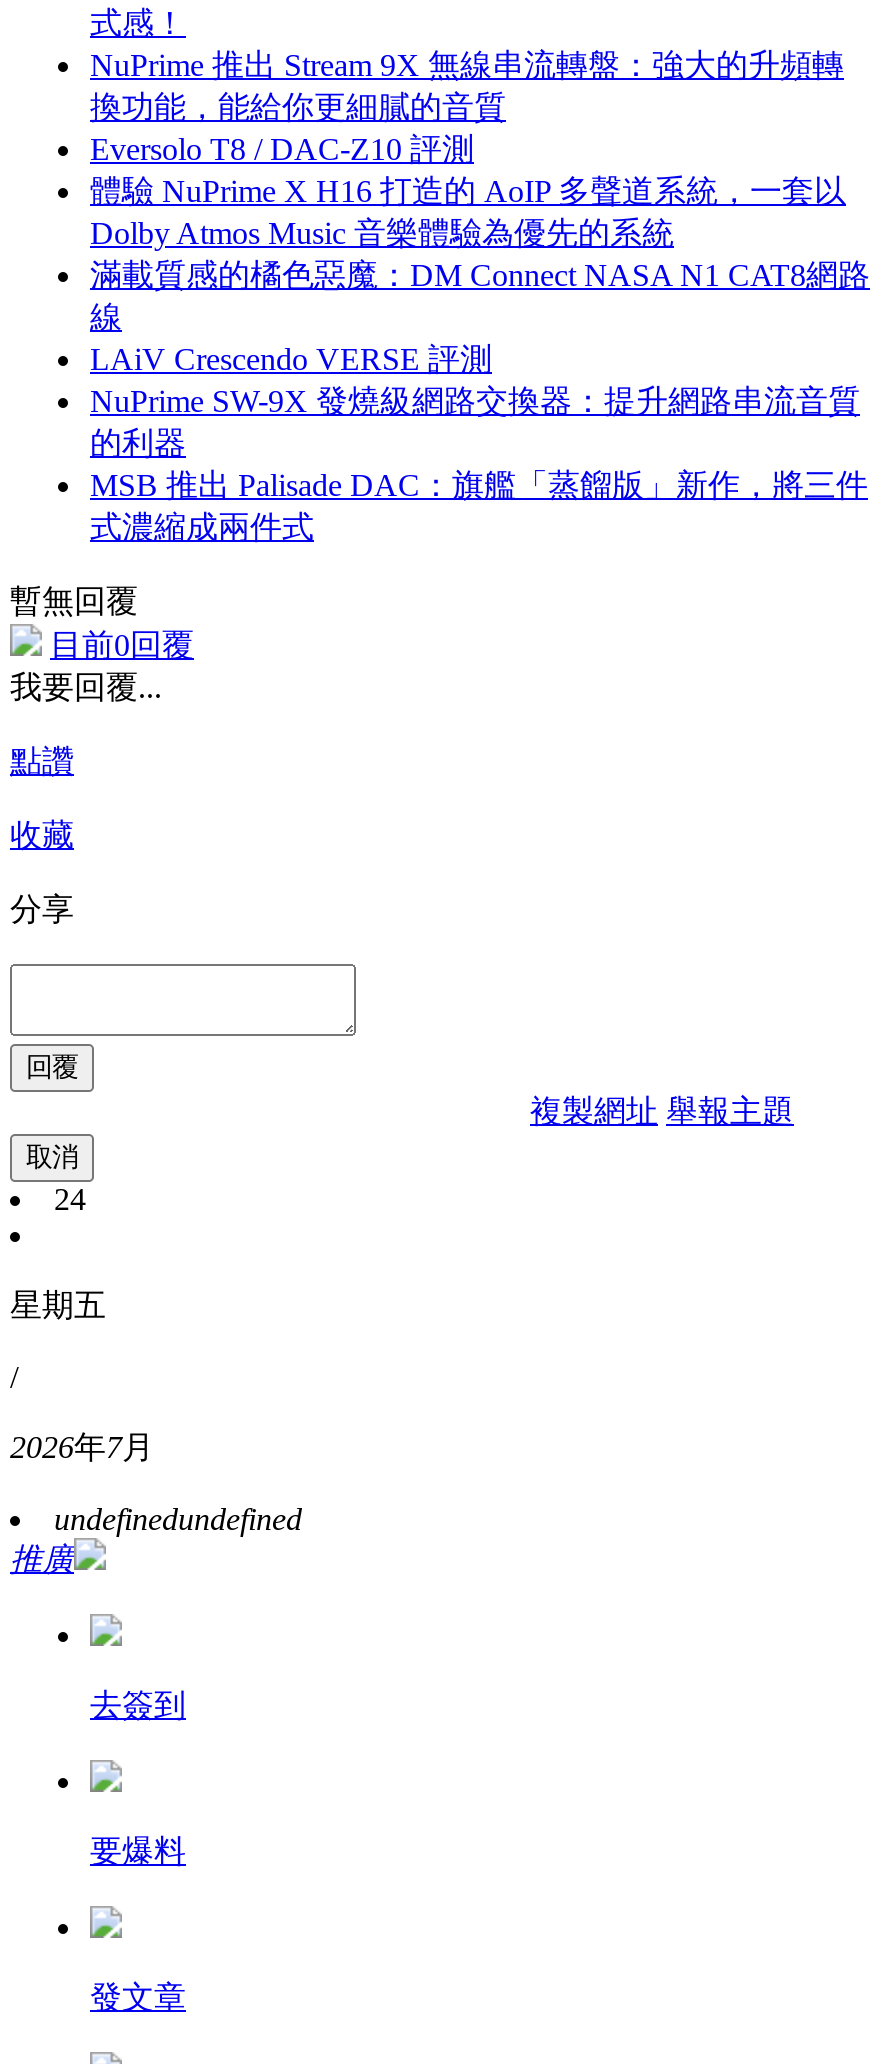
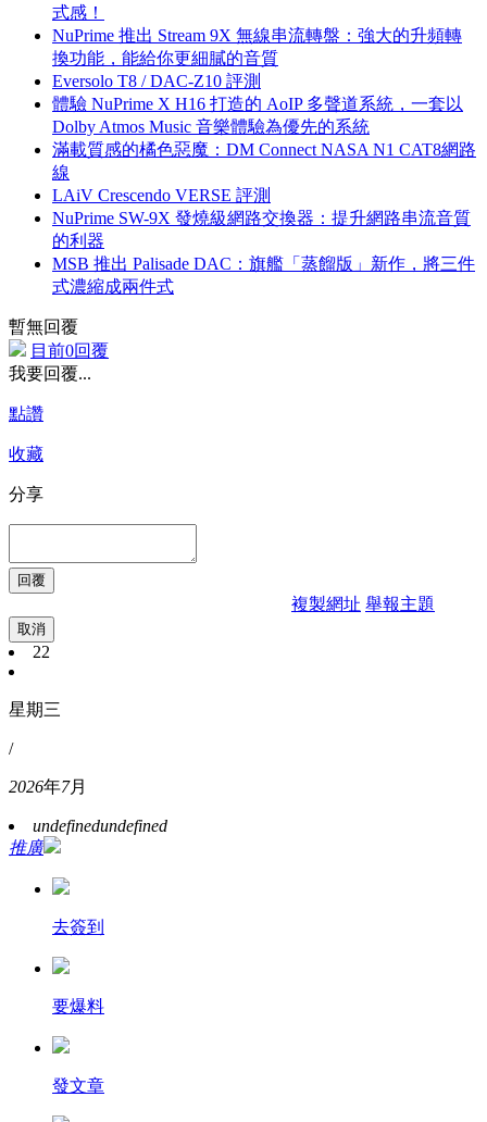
[54,1182,86,1216] 24 -> [33,642,50,661] 22
[10,1288,106,1322] 星期五 -> [9,700,61,718] 星期三

